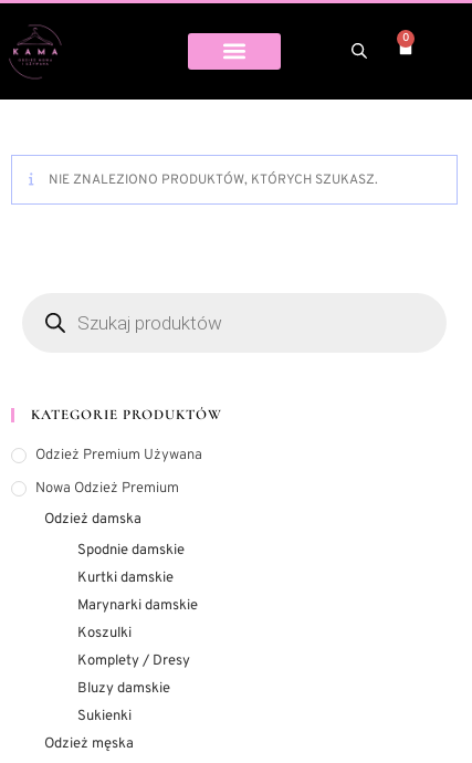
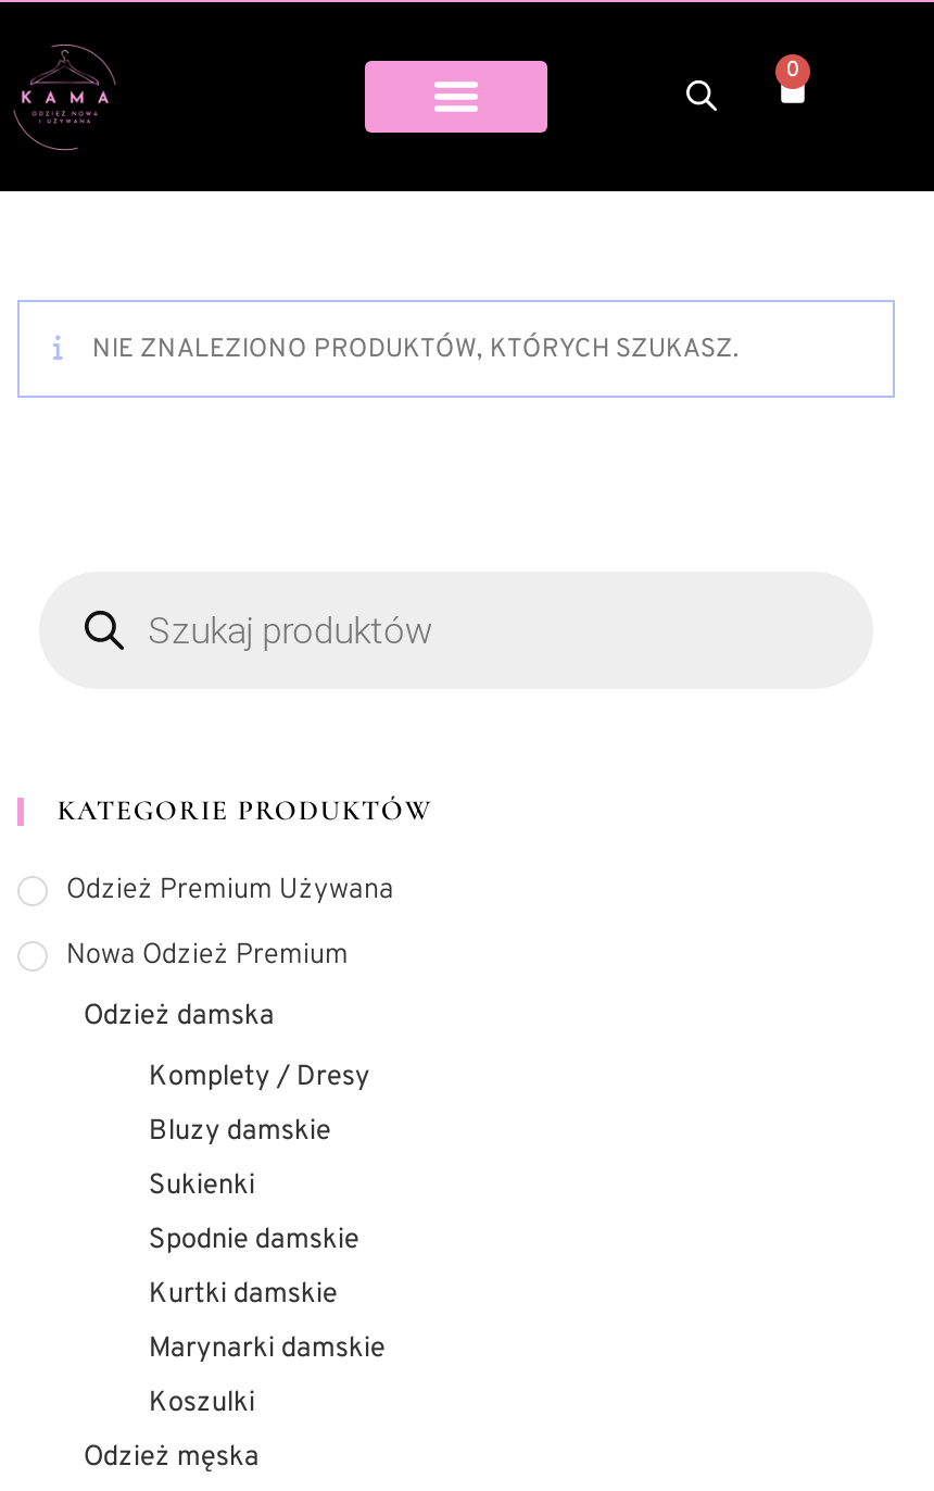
moved [78,542,198,642] -> [149,1223,385,1421]: Spodnie damskie | Kurtki damskie | Marynarki damskie | Koszulki
moved [78,652,191,725] -> [149,1060,370,1204]: Komplety / Dresy | Bluzy damskie | Sukienki

